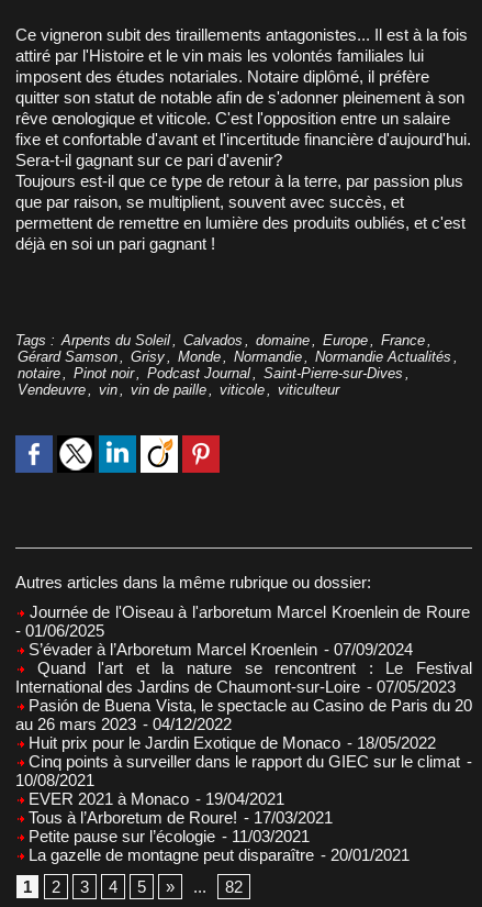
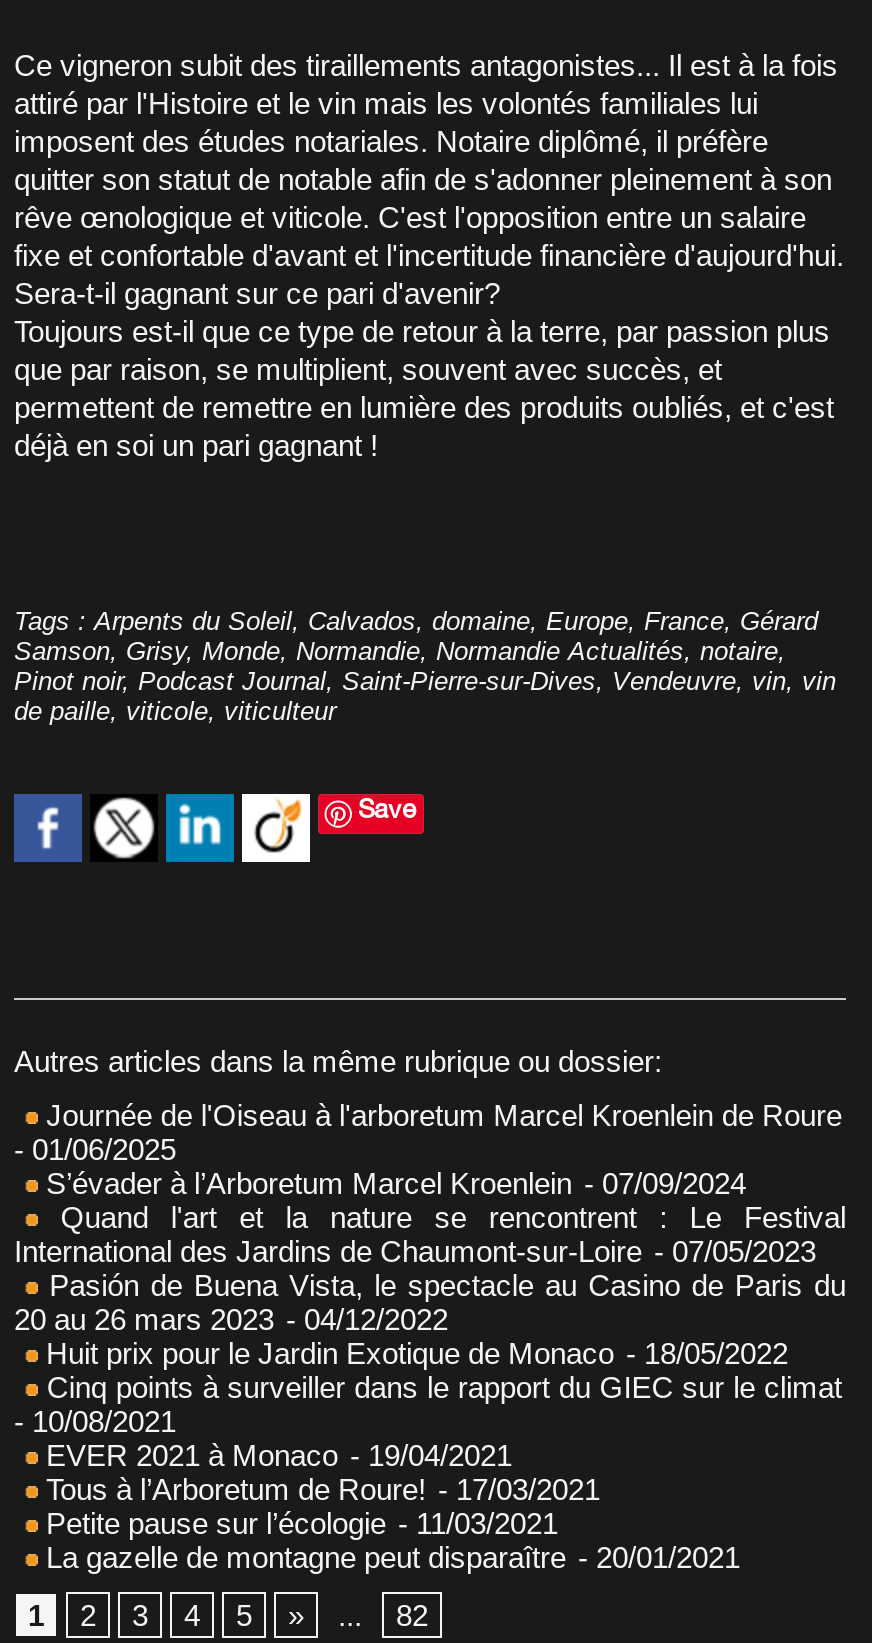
[15,332,458,398] Tags: Arpents du Soleil , Calvados , domaine , Europe , France , | Gérard Samson , Grisy , Monde , Normandie , Normandie Actualités , | notaire , Pinot noir , Podcast Journal , Saint-Pierre-sur-Dives , | Vendeuvre , vin , vin de paille , viticole , viticulteur -> [14,606,836,824] Tags: Arpents du Soleil, Calvados, domaine, Europe, France, Gérard | Samson,Grisy, Monde, Normandie, Normandie Actualités, notaire, | Pinot noir, Podcast Journal, Saint-Pierre-sur-Dives, Vendeuvre, vin, vin | de paille, viticole, viticulteur | Save
[181,436,221,474] [image] -> [318,796,386,862] [image]

